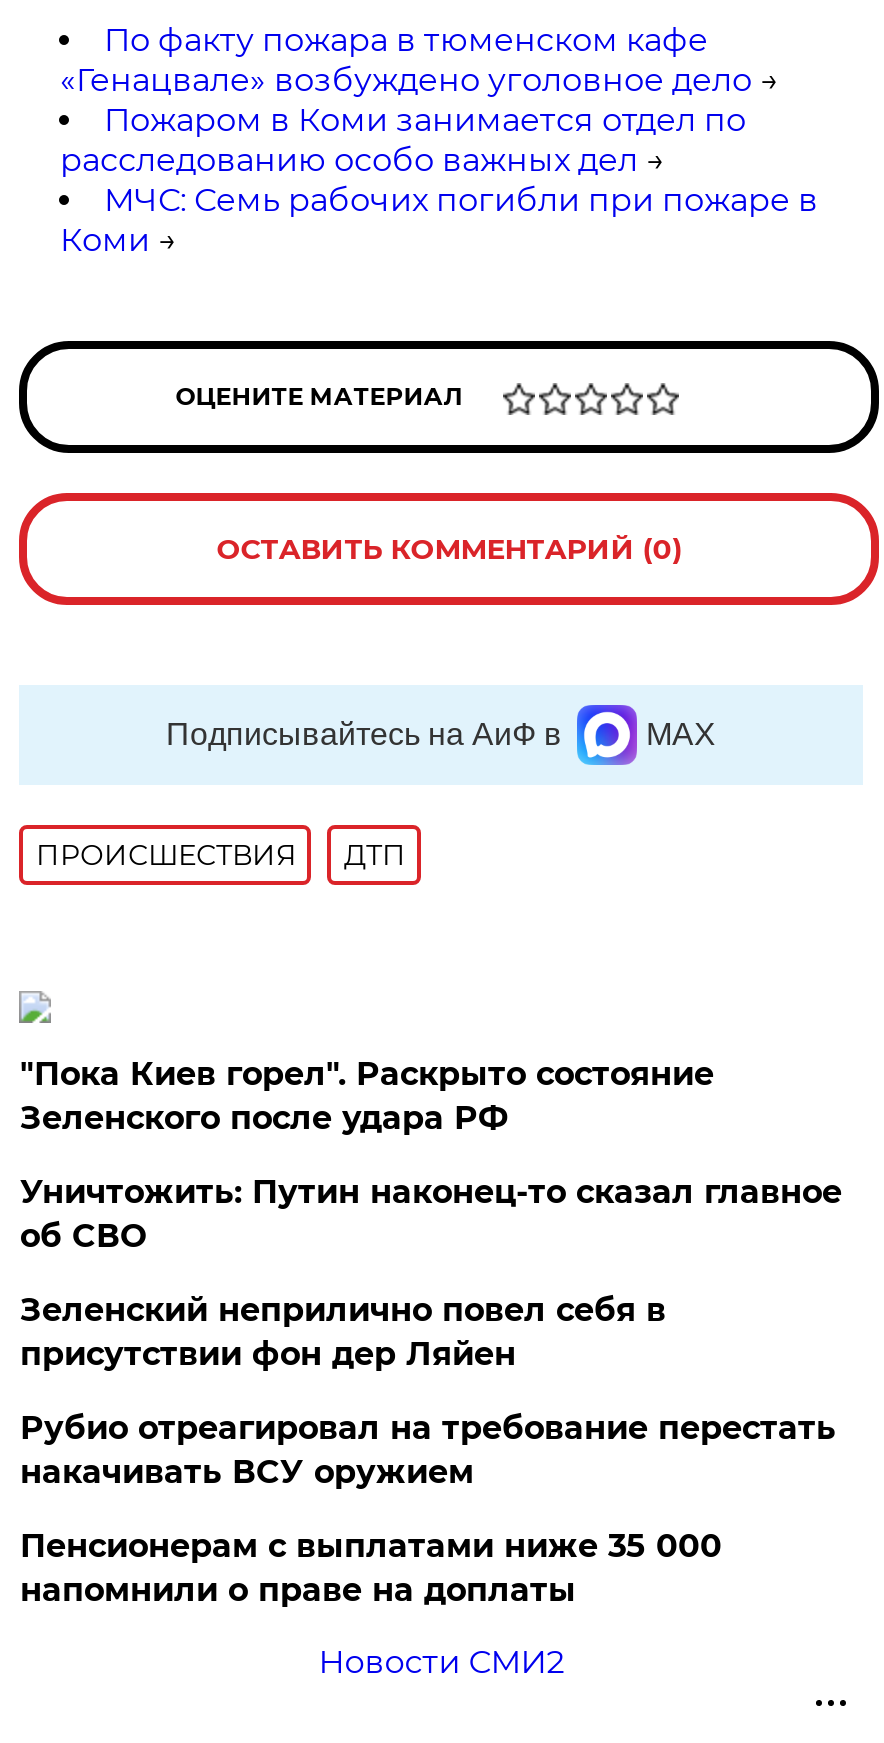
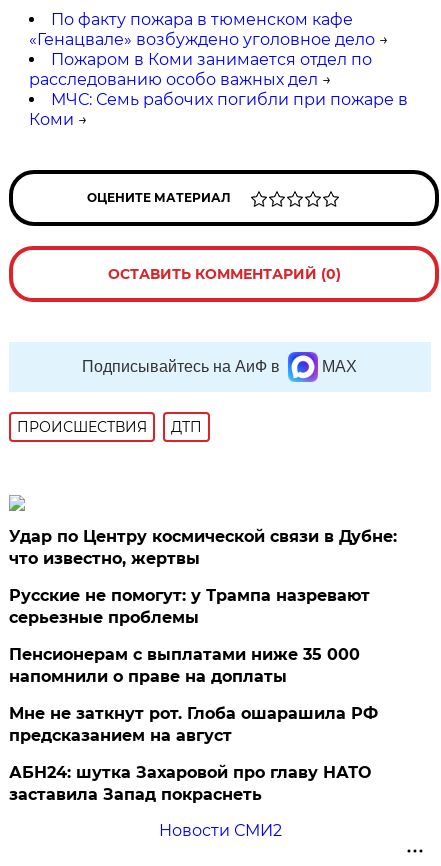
[20,1055,842,1491] "Пока Киев горел". Раскрыто состояние | Зеленского после удара РФ | Уничтожить: Путин наконец-то сказал главное | об СВО | Зеленский неприлично повел cебя в | присутствии фон дер Ляйен | Рубио отреагировал на требование перестать | накачивать ВСУ оружием -> [9,527,397,627] Удар по Центру космической связи в Дубне: | что известно, жертвы | Русские не помогут: у Трампа назревают | серьезные проблемы
moved [20,1527,722,1609] -> [9,645,360,686]: Пенсионерам с выплатами ниже 35 000 | напомнили о праве на доплаты
none -> [9,704,378,804] Мне не заткнут рот. Глоба ошарашила РФ | предсказанием на август | АБН24: шутка Захаровой про главу НАТО | заставила Запад покраснеть

